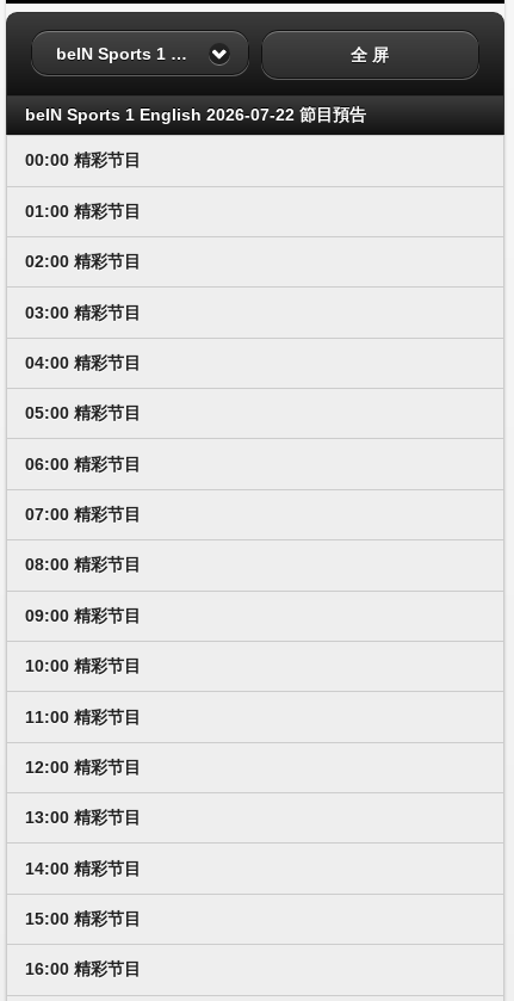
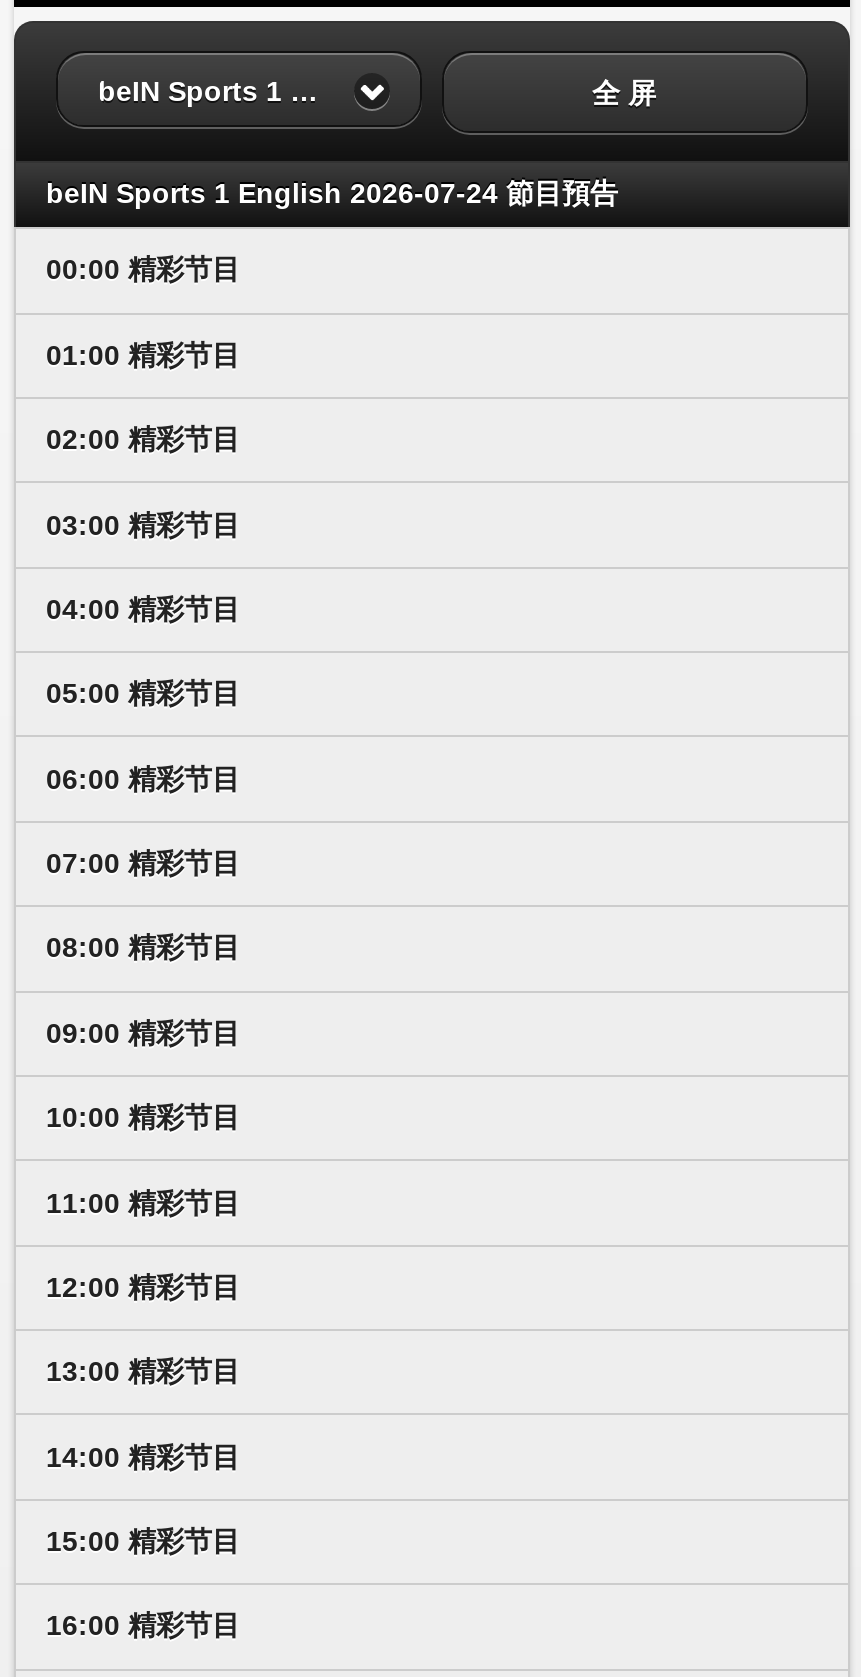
[25,105,366,124] beIN Sports 1 English 2026-07-22 節目預告 -> [46,177,618,209] beIN Sports 1 English 2026-07-24 節目預告

